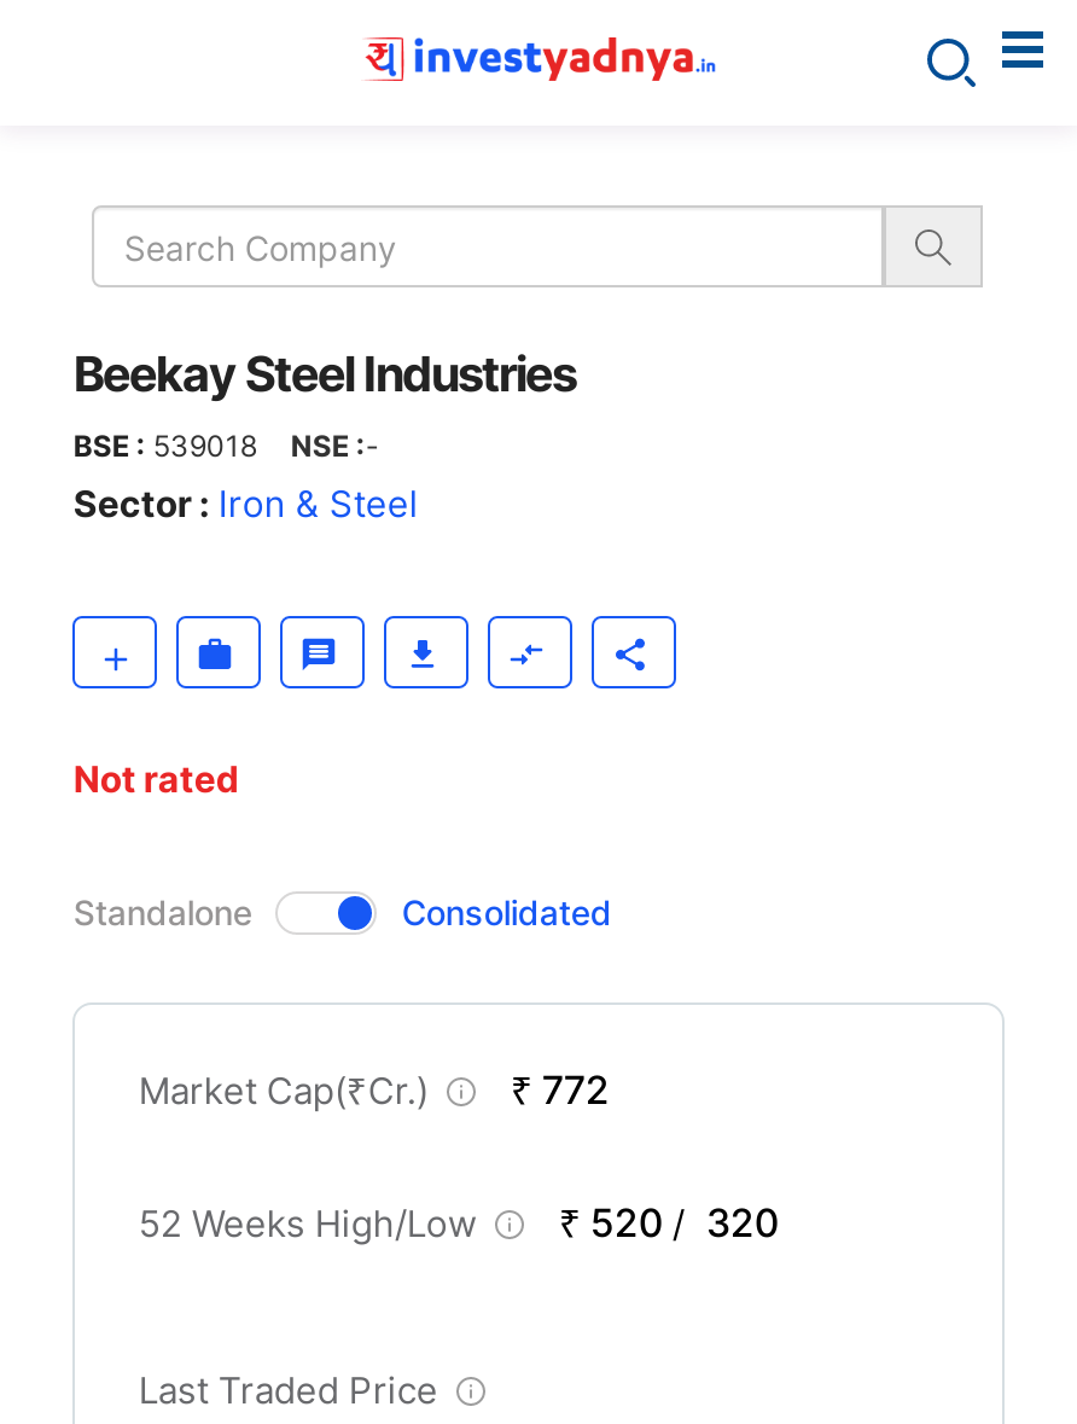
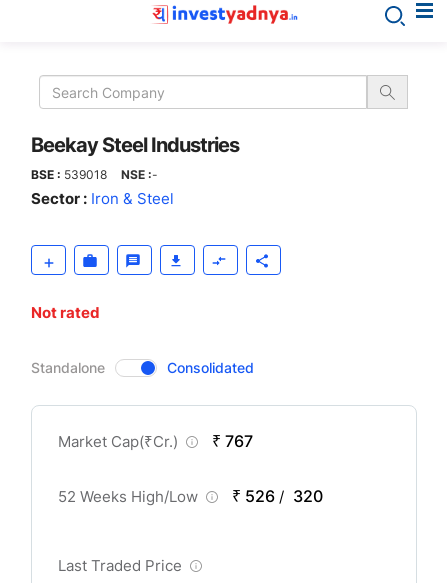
[139,1064,609,1112] Market Cap(₹Cr.) ₹ 772 -> [58,430,253,450] Market Cap(₹Cr.) ₹ 767
[139,1197,779,1245] 52 Weeks High/Low ₹ 520 / 320 -> [58,485,323,505] 52 Weeks High/Low ₹ 526 / 320

